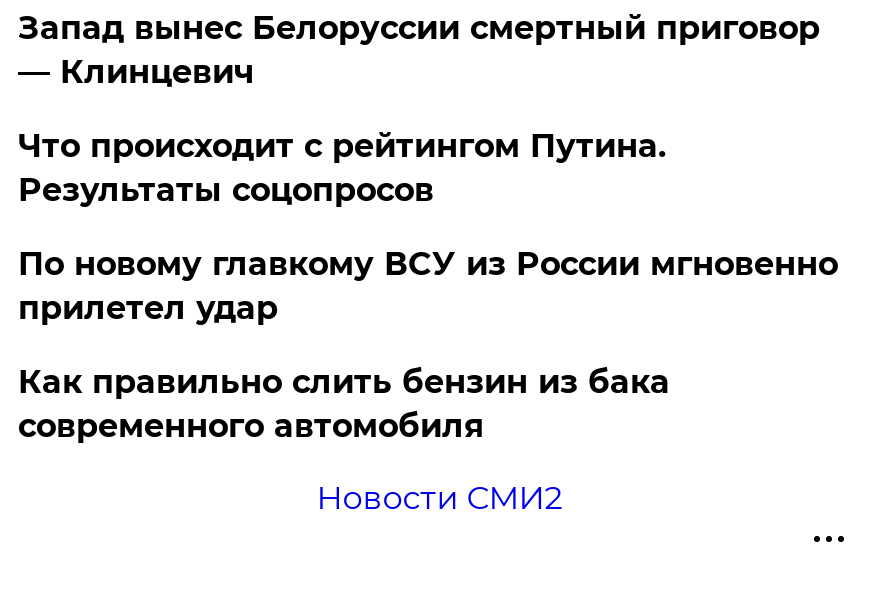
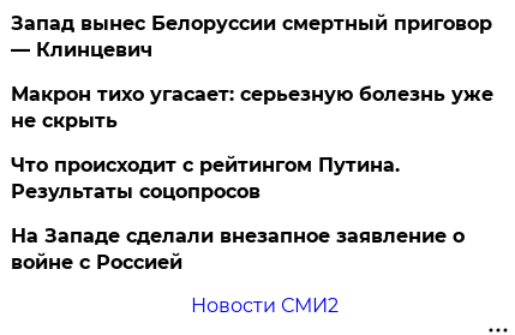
none -> [11,83,494,132] Макрон тихо угасает: серьезную болезнь уже | не скрыть
moved [18,127,666,209] -> [11,154,400,203]: Что происходит с рейтингом Путина. | Результаты соцопросов
[18,245,838,445] По новому главкому ВСУ из России мгновенно | прилетел удар | Как правильно слить бензин из бака | современного автомобиля -> [11,225,465,274] На Западе сделали внезапное заявление о | войне с Россией

